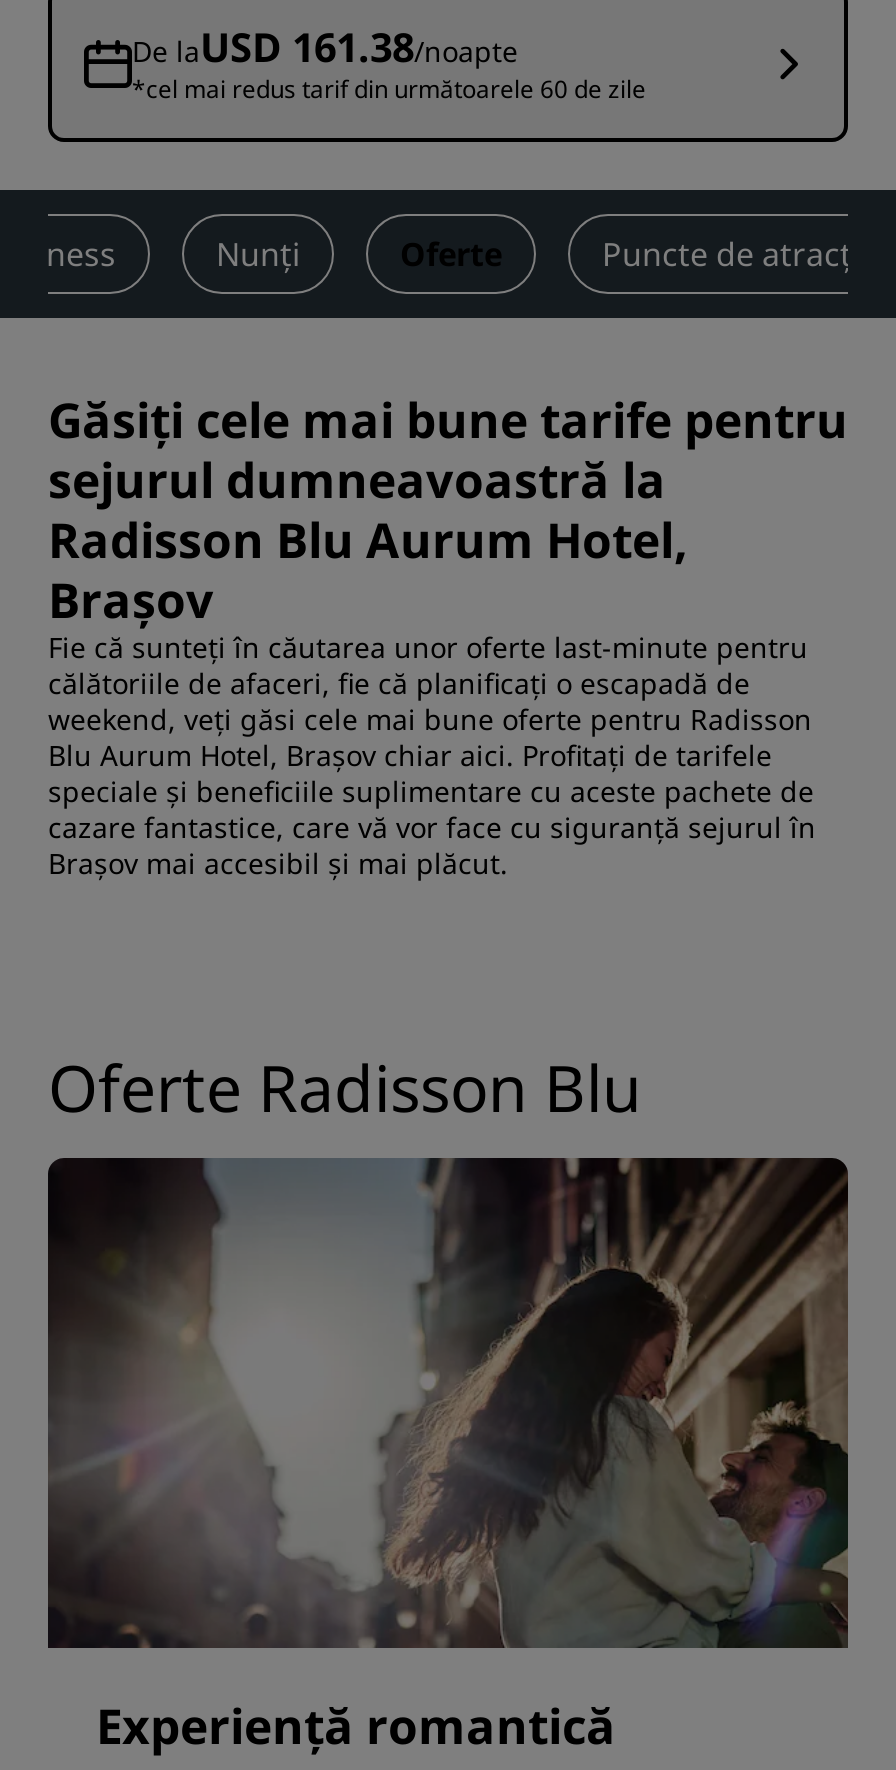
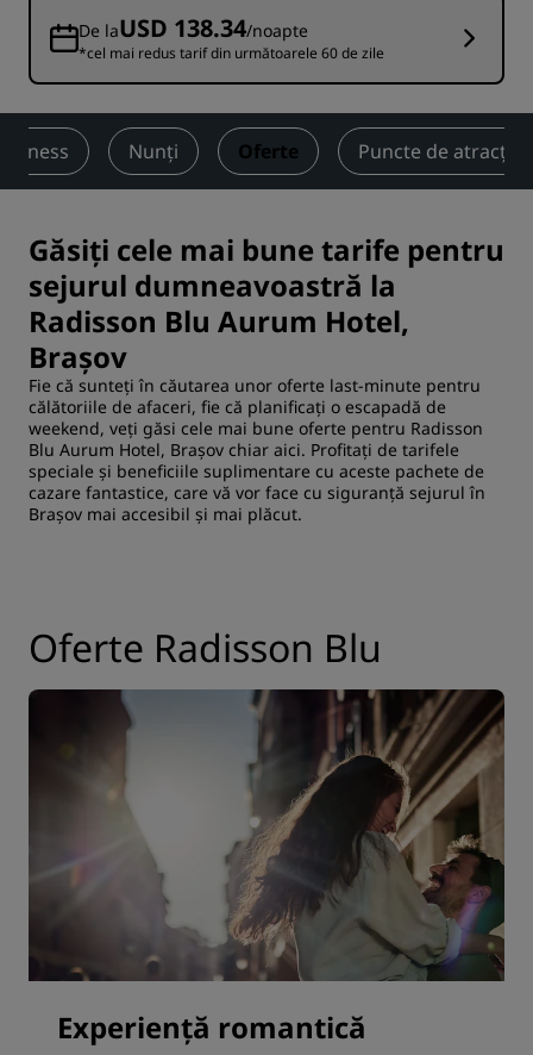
[132,20,518,74] De laUSD 161.38/noapte -> [79,12,308,44] De laUSD 138.34/noapte

